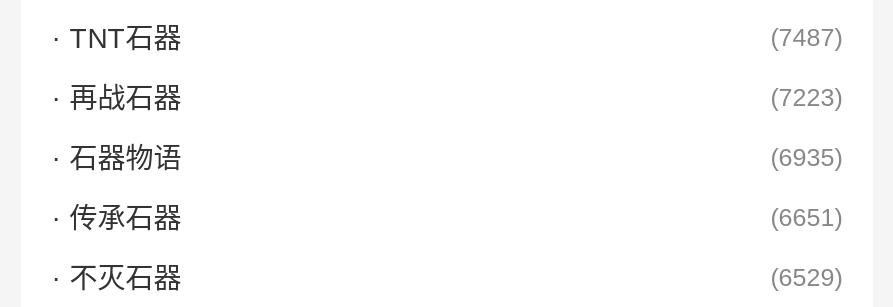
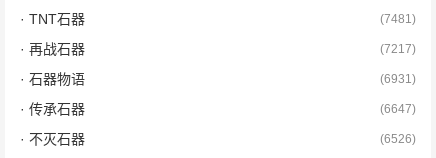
[771,25,843,53] (7487) -> [380,12,416,26] (7481)
[771,85,843,113] (7223) -> [380,42,416,56] (7217)
[771,145,843,173] (6935) -> [380,72,416,86] (6931)
[771,205,843,233] (6651) -> [380,102,416,116] (6647)
[771,265,843,293] (6529) -> [380,132,416,146] (6526)

